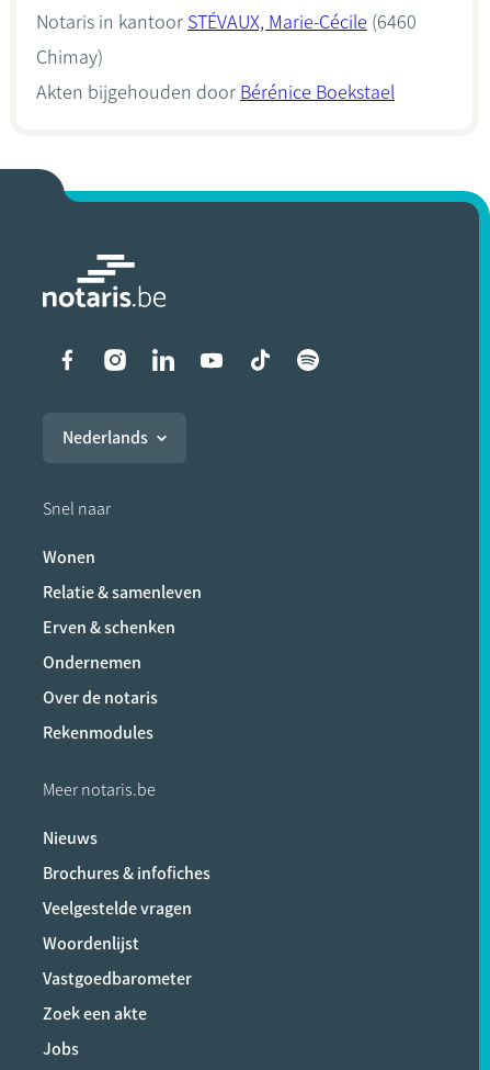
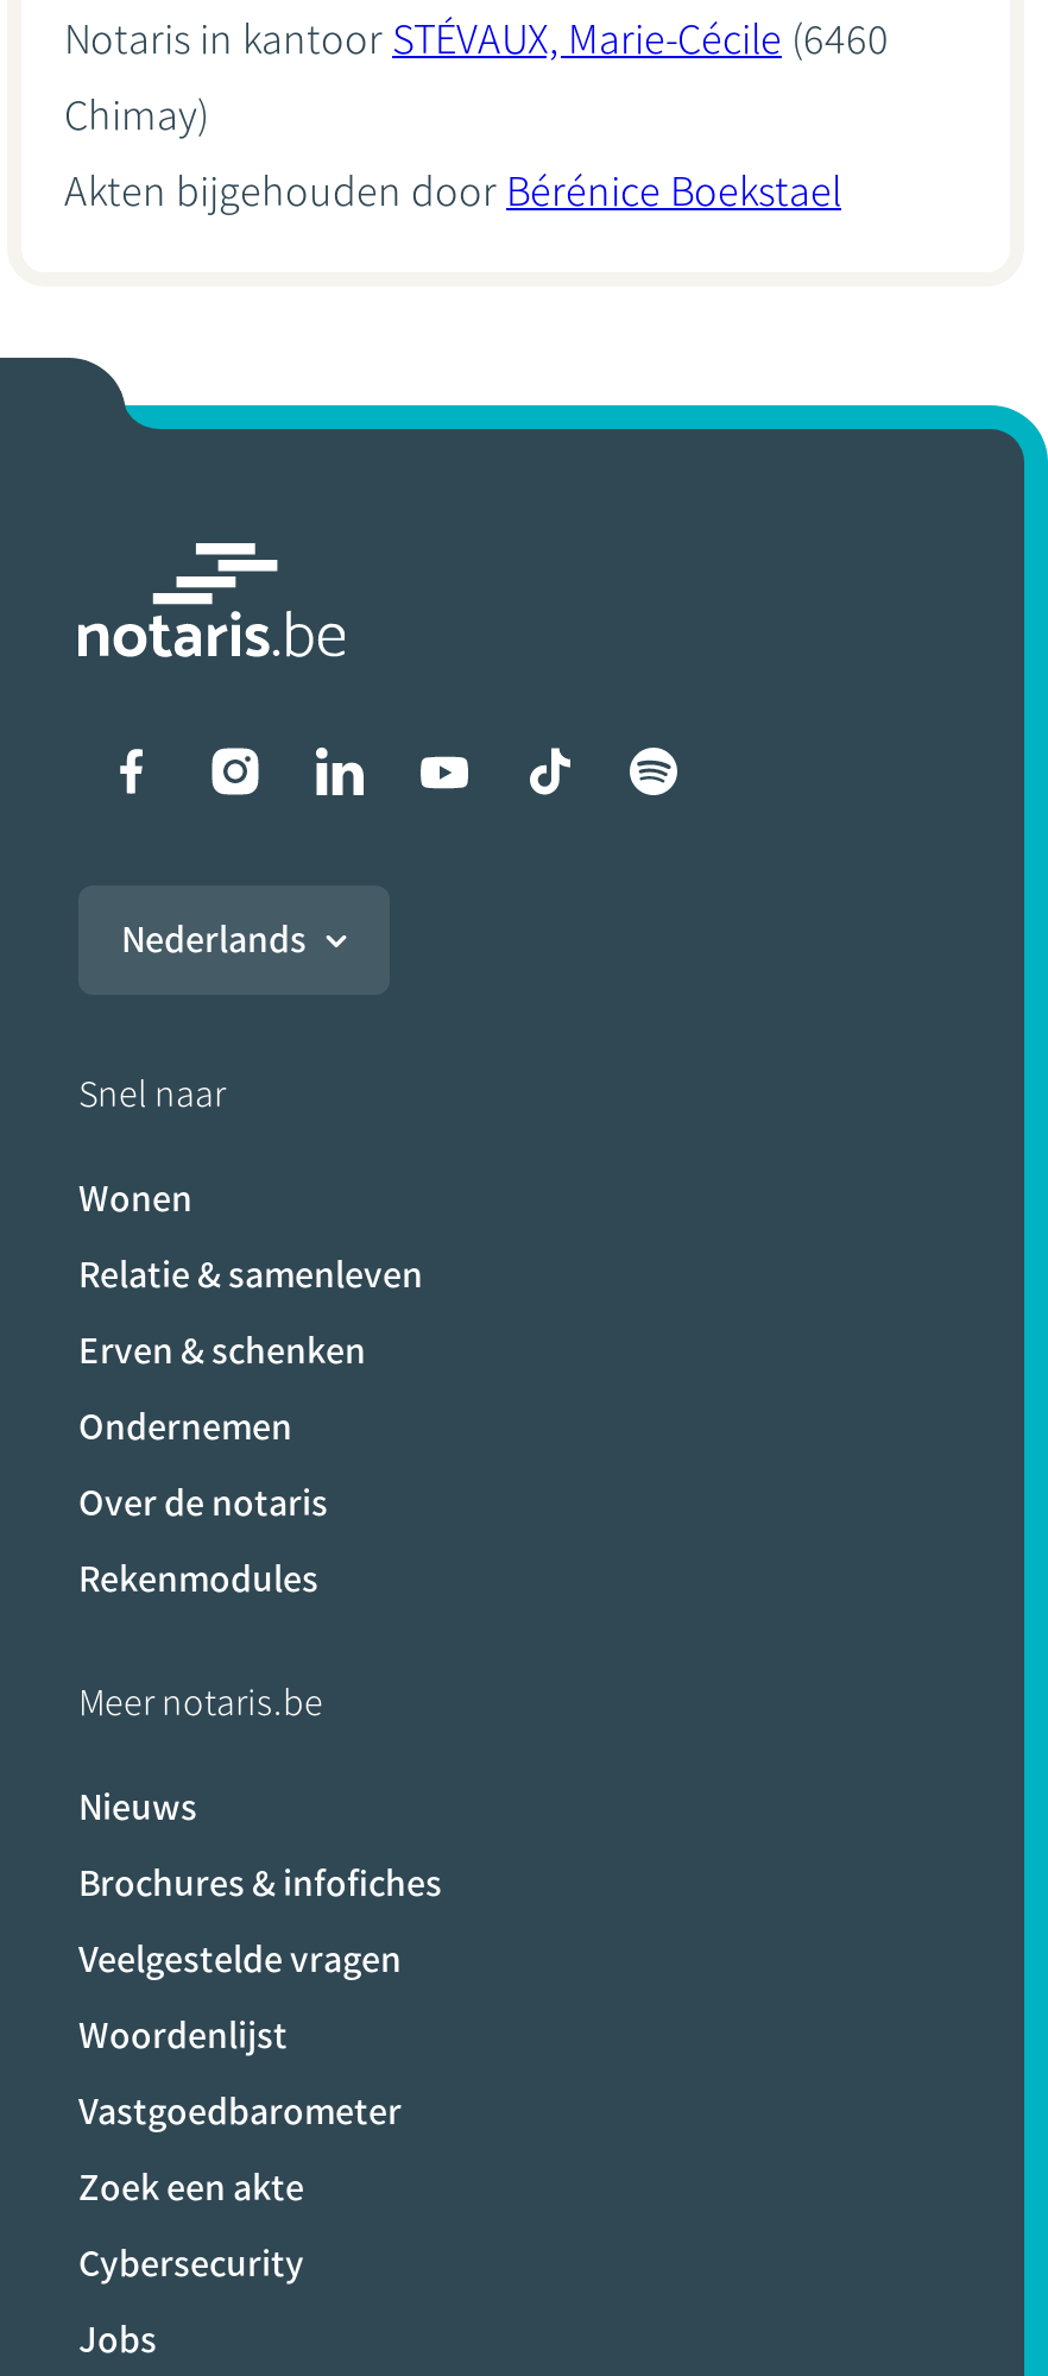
none -> [78,2241,304,2286] Cybersecurity

